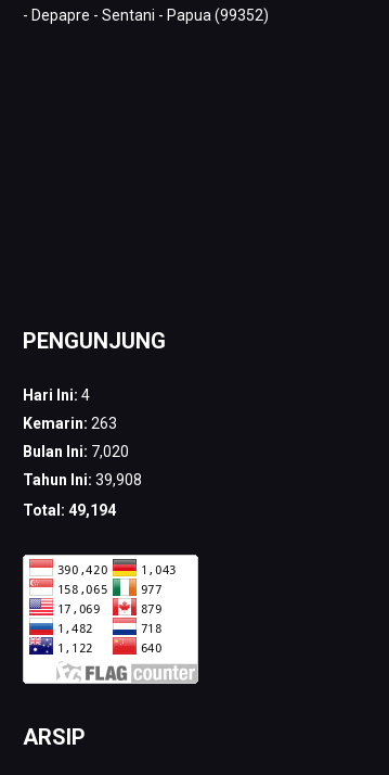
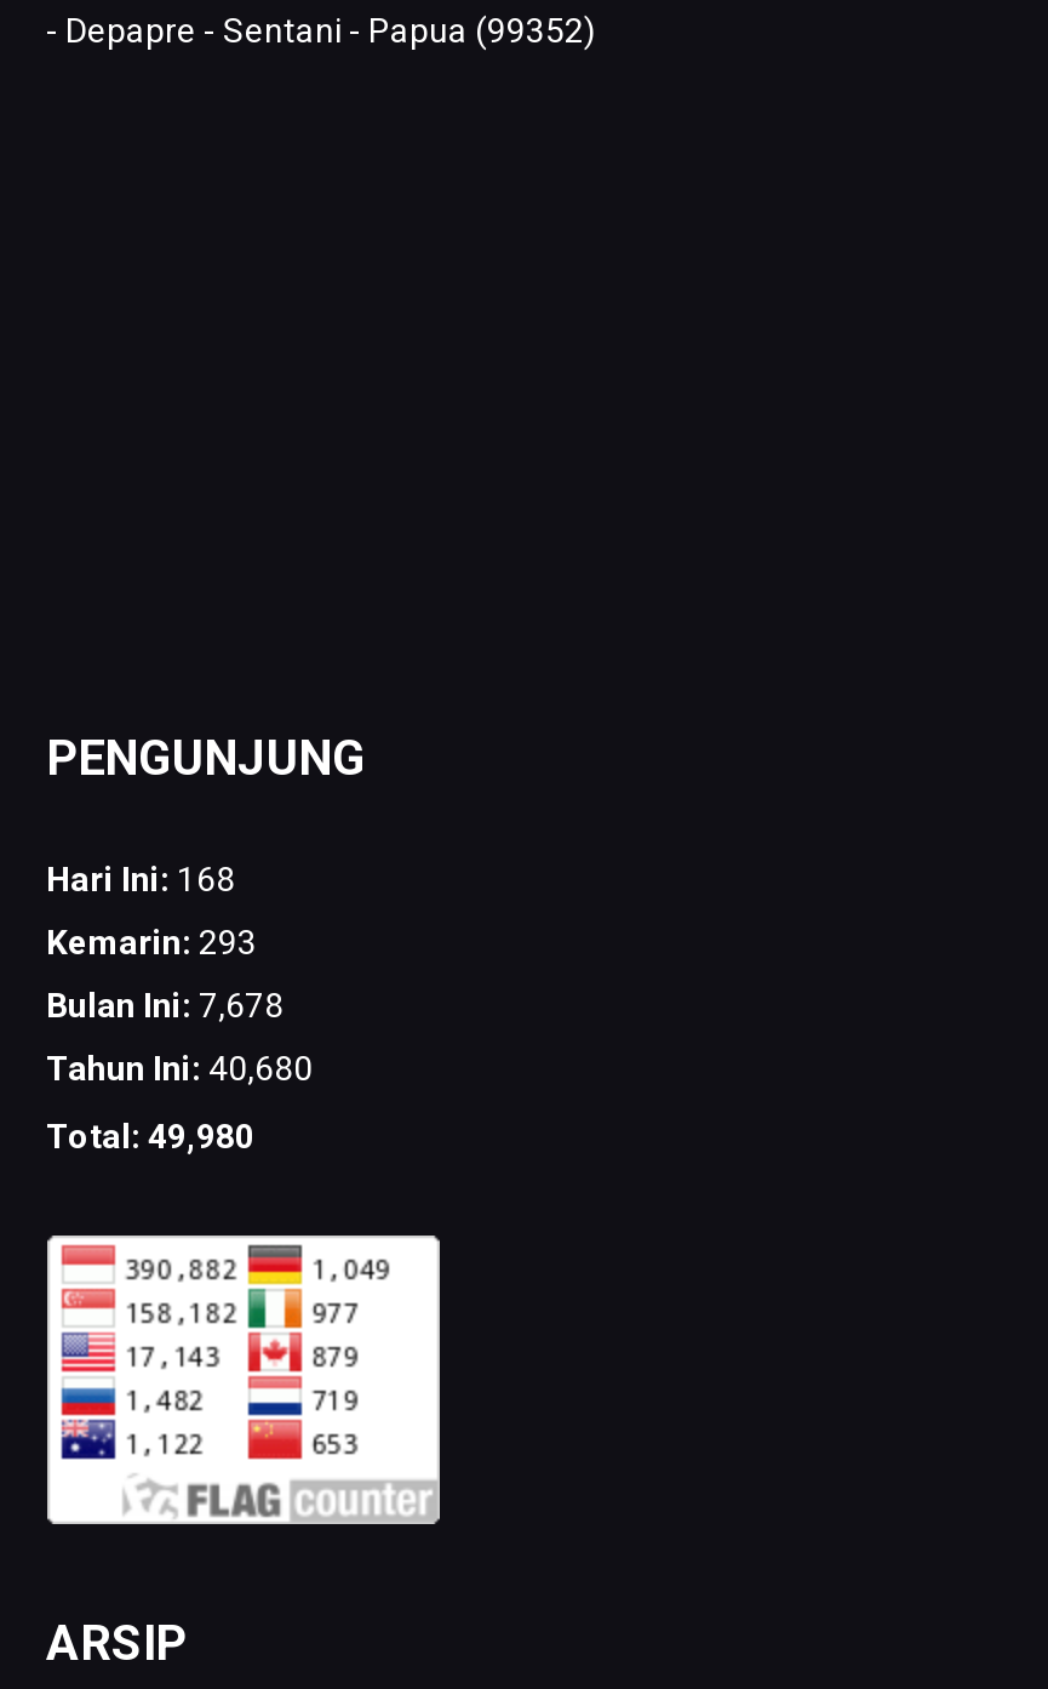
[22,387,89,404] Hari Ini: 4 -> [46,860,235,899] Hari Ini: 168
[22,415,116,432] Kemarin: 263 -> [46,923,257,962] Kemarin: 293
[22,443,128,460] Bulan Ini: 7,020 -> [46,986,284,1025] Bulan Ini: 7,678
[22,471,141,489] Tahun Ini: 39,908 -> [46,1049,313,1088] Tahun Ini: 40,680
[22,502,115,519] Total: 49,194 -> [46,1117,254,1156] Total: 49,980

